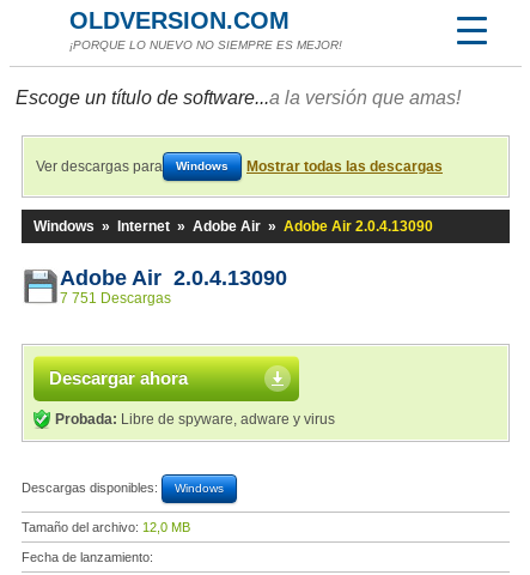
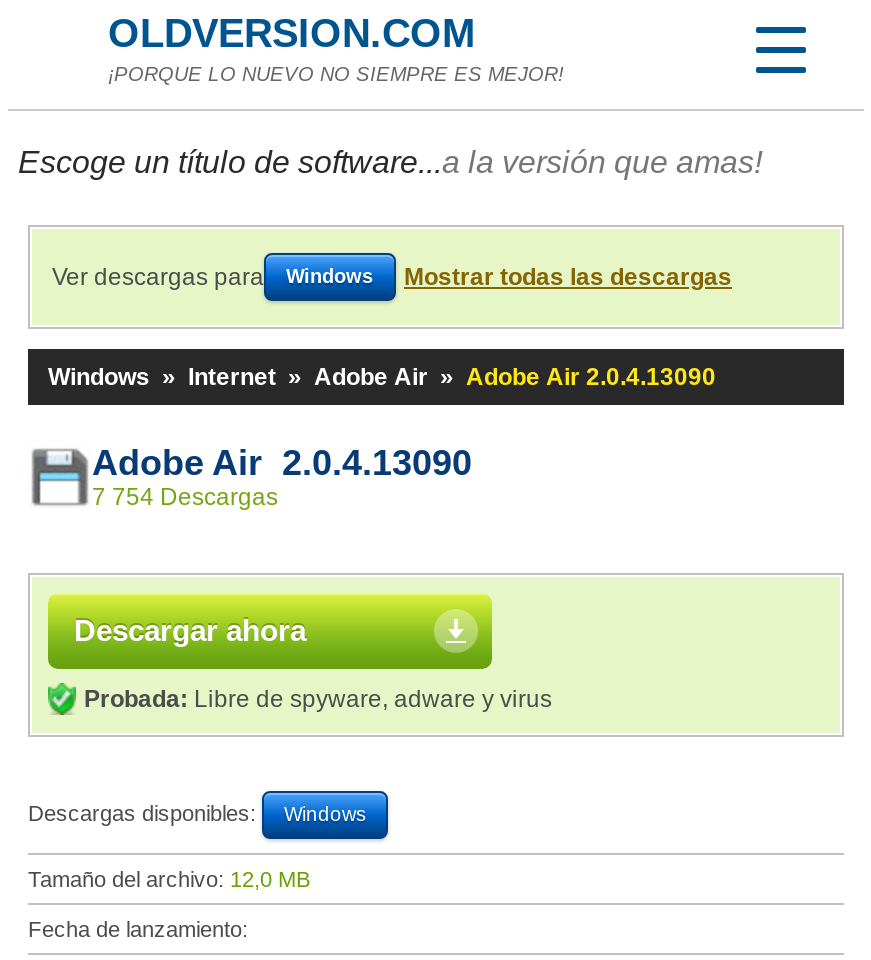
[60,290,171,307] 7 751 Descargas -> [92,483,278,511] 7 754 Descargas

